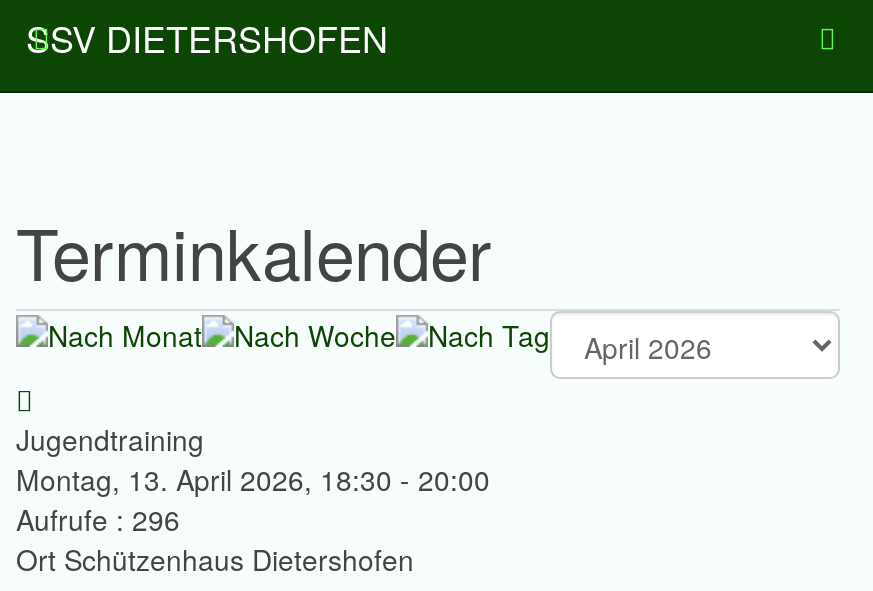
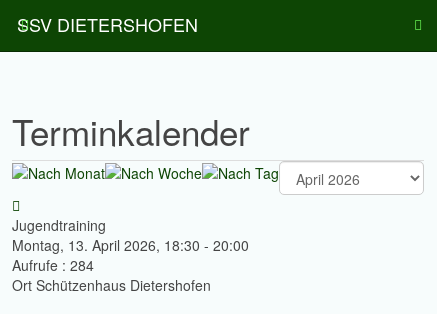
[16,499,180,539] Aufrufe: 296 -> [12,255,94,275] Aufrufe: 284

